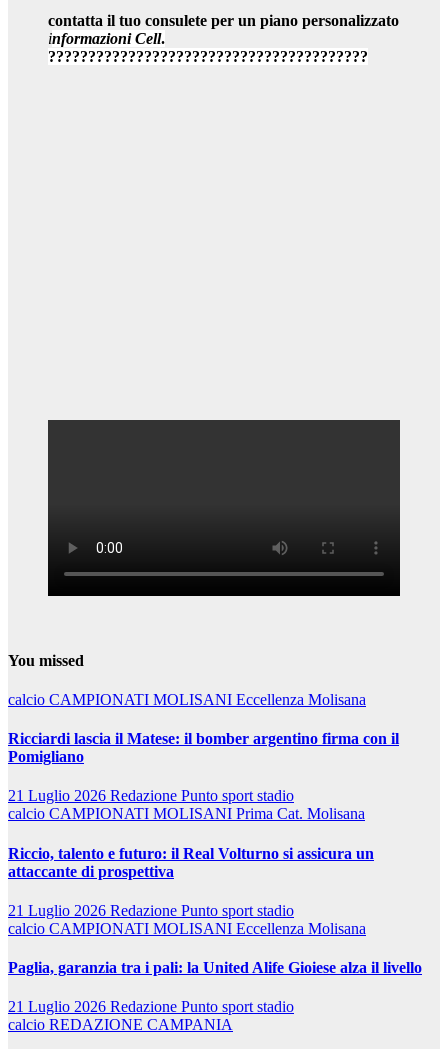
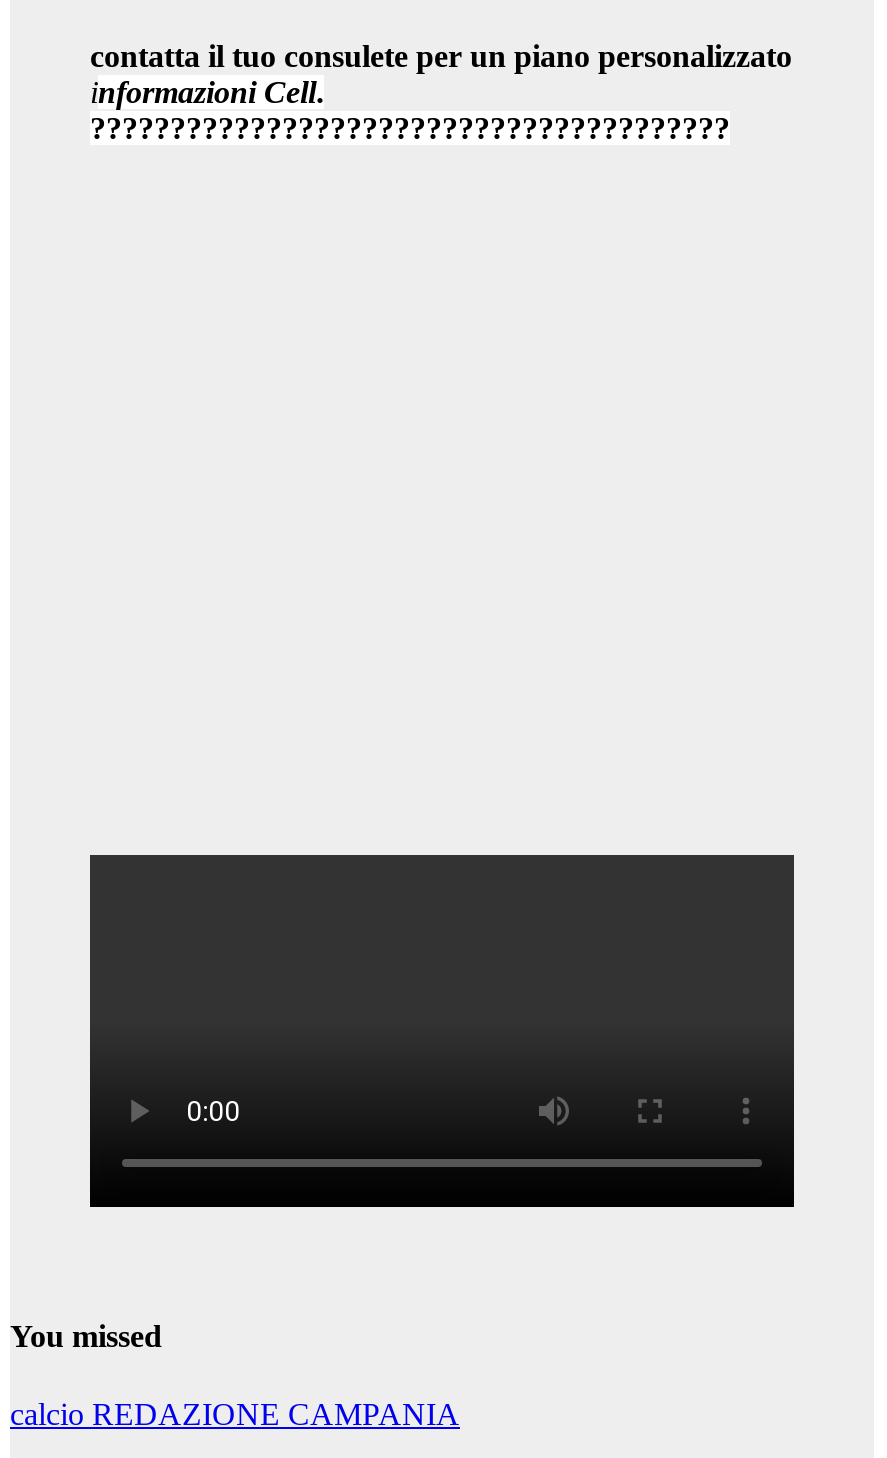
[8,691,422,1015] calcio CAMPIONATI MOLISANI Eccellenza Molisana | Ricciardi lascia il Matese: il bomber argentino firma con il | Pomigliano | 21 Luglio 2026 Redazione Punto sport stadio | calcio CAMPIONATI MOLISANI Prima Cat. Molisana | Riccio, talento e futuro: il Real Volturno si assicura un | attaccante di prospettiva | 21 Luglio 2026 Redazione Punto sport stadio | calcio CAMPIONATI MOLISANI Eccellenza Molisana | Paglia, garanzia tra i pali: la United Alife Gioiese alza il livello | 21 Luglio 2026 Redazione Punto sport stadio -> none

